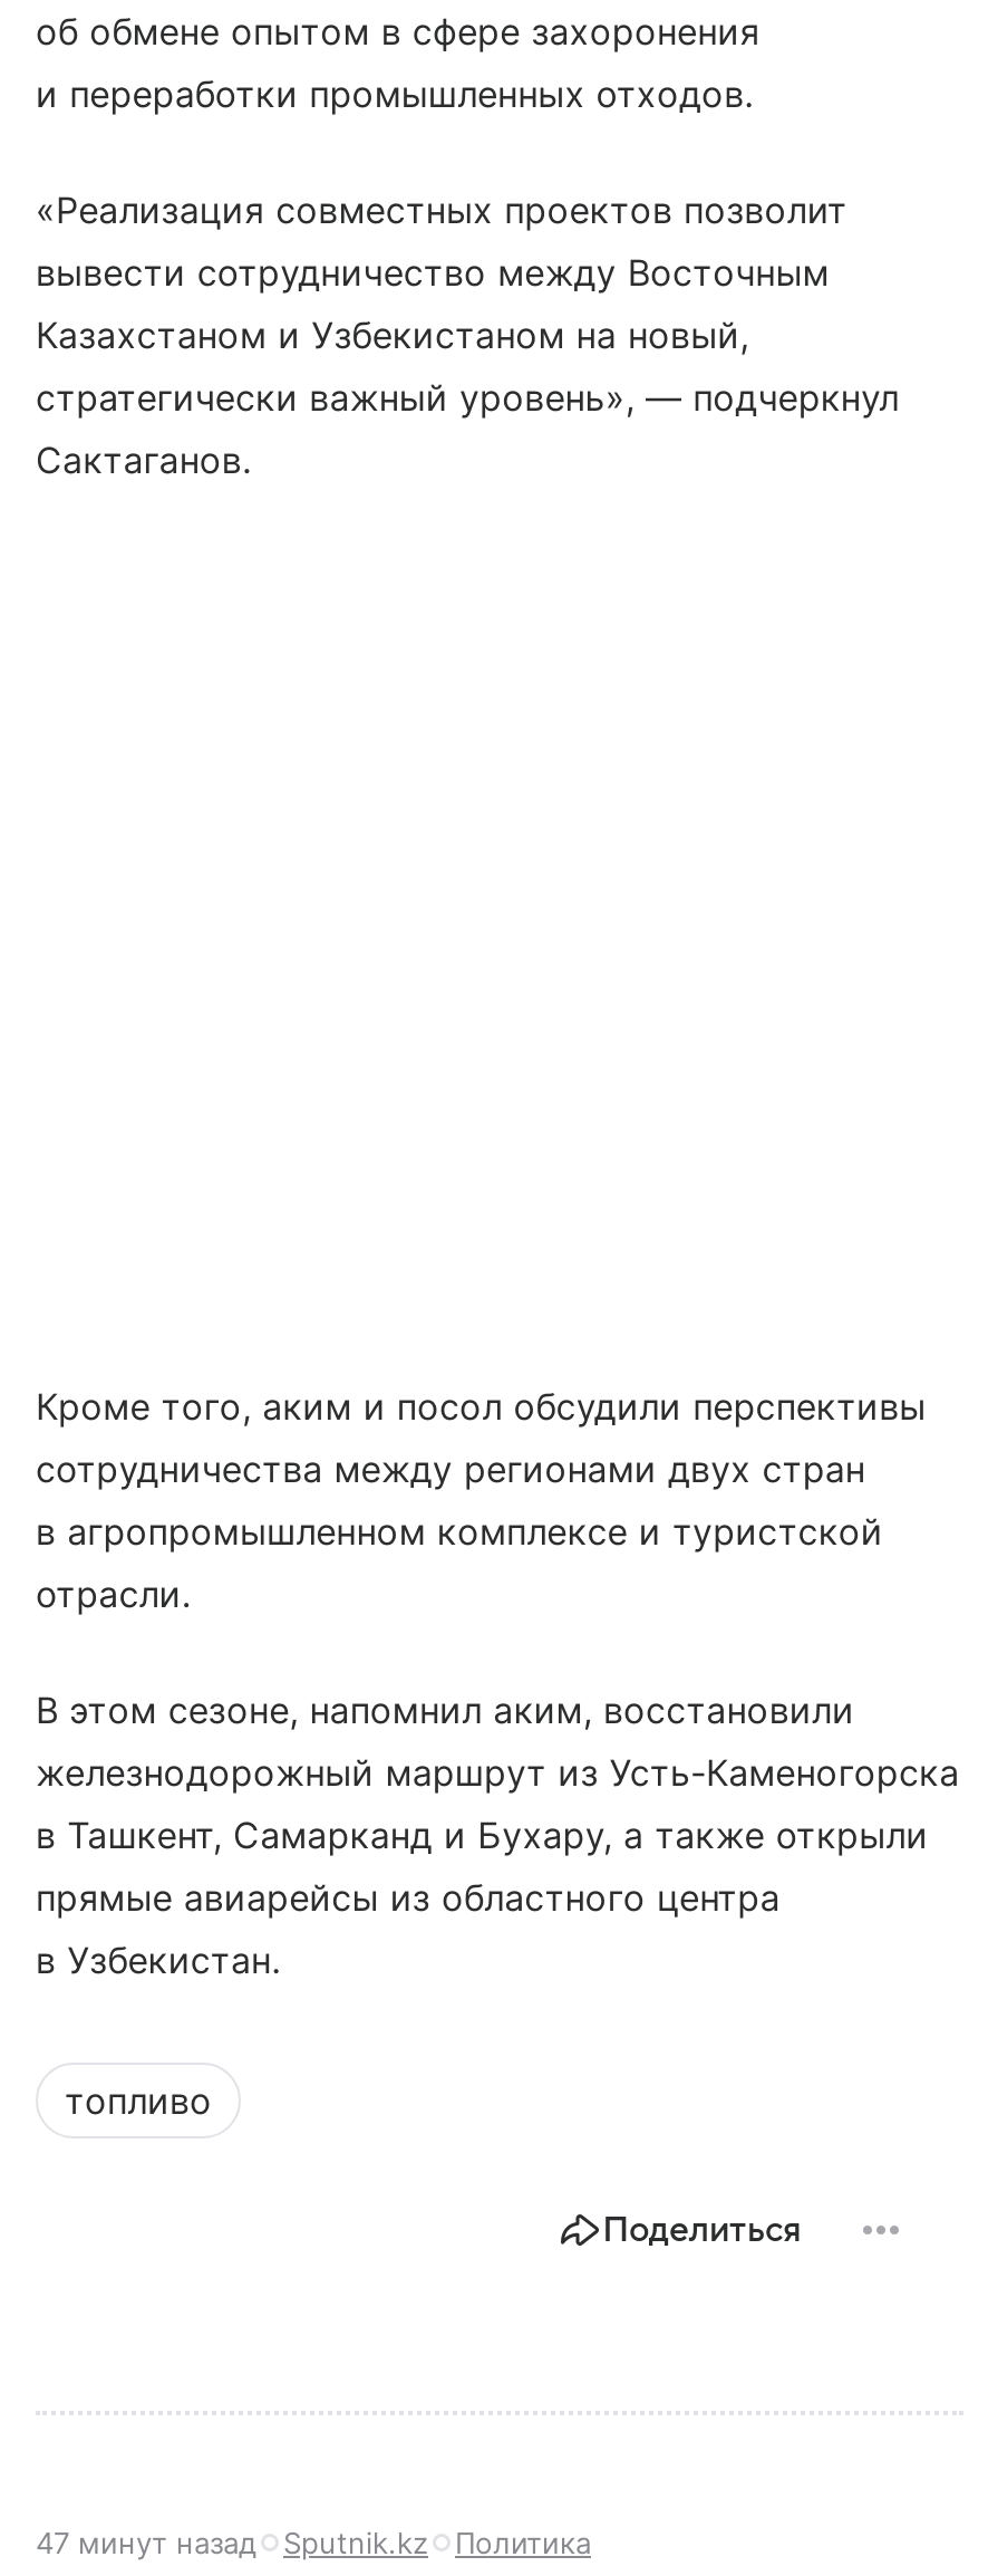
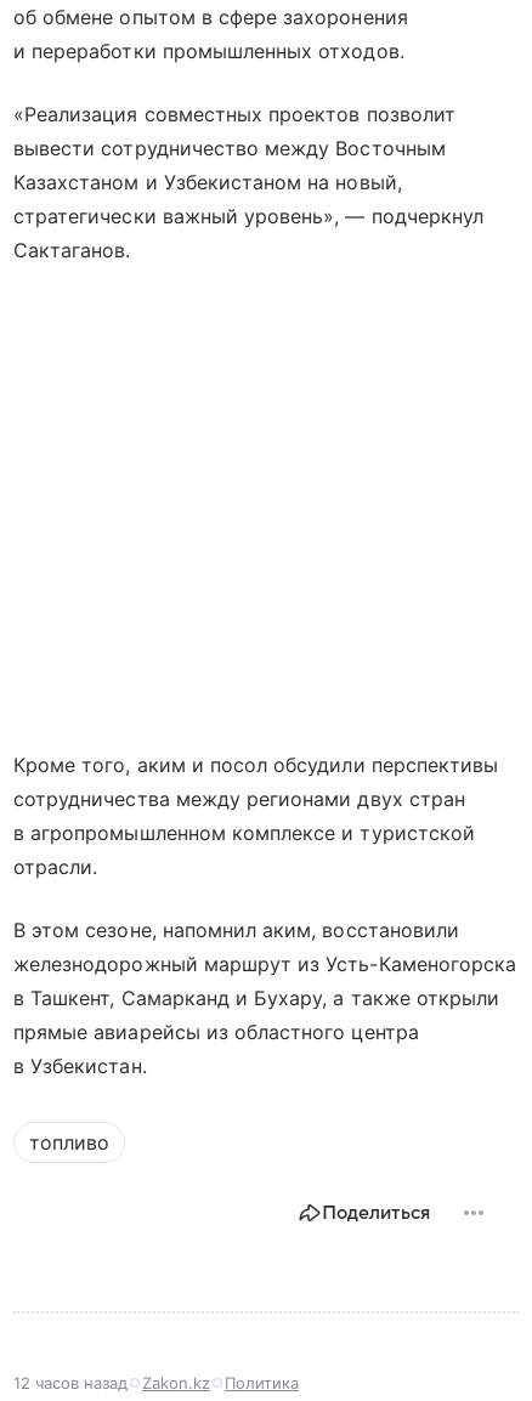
[36,2524,428,2560] 47 минут назад | Sputnik.kz -> [13,1373,210,1392] 12 часов назад | Zakon.kz

